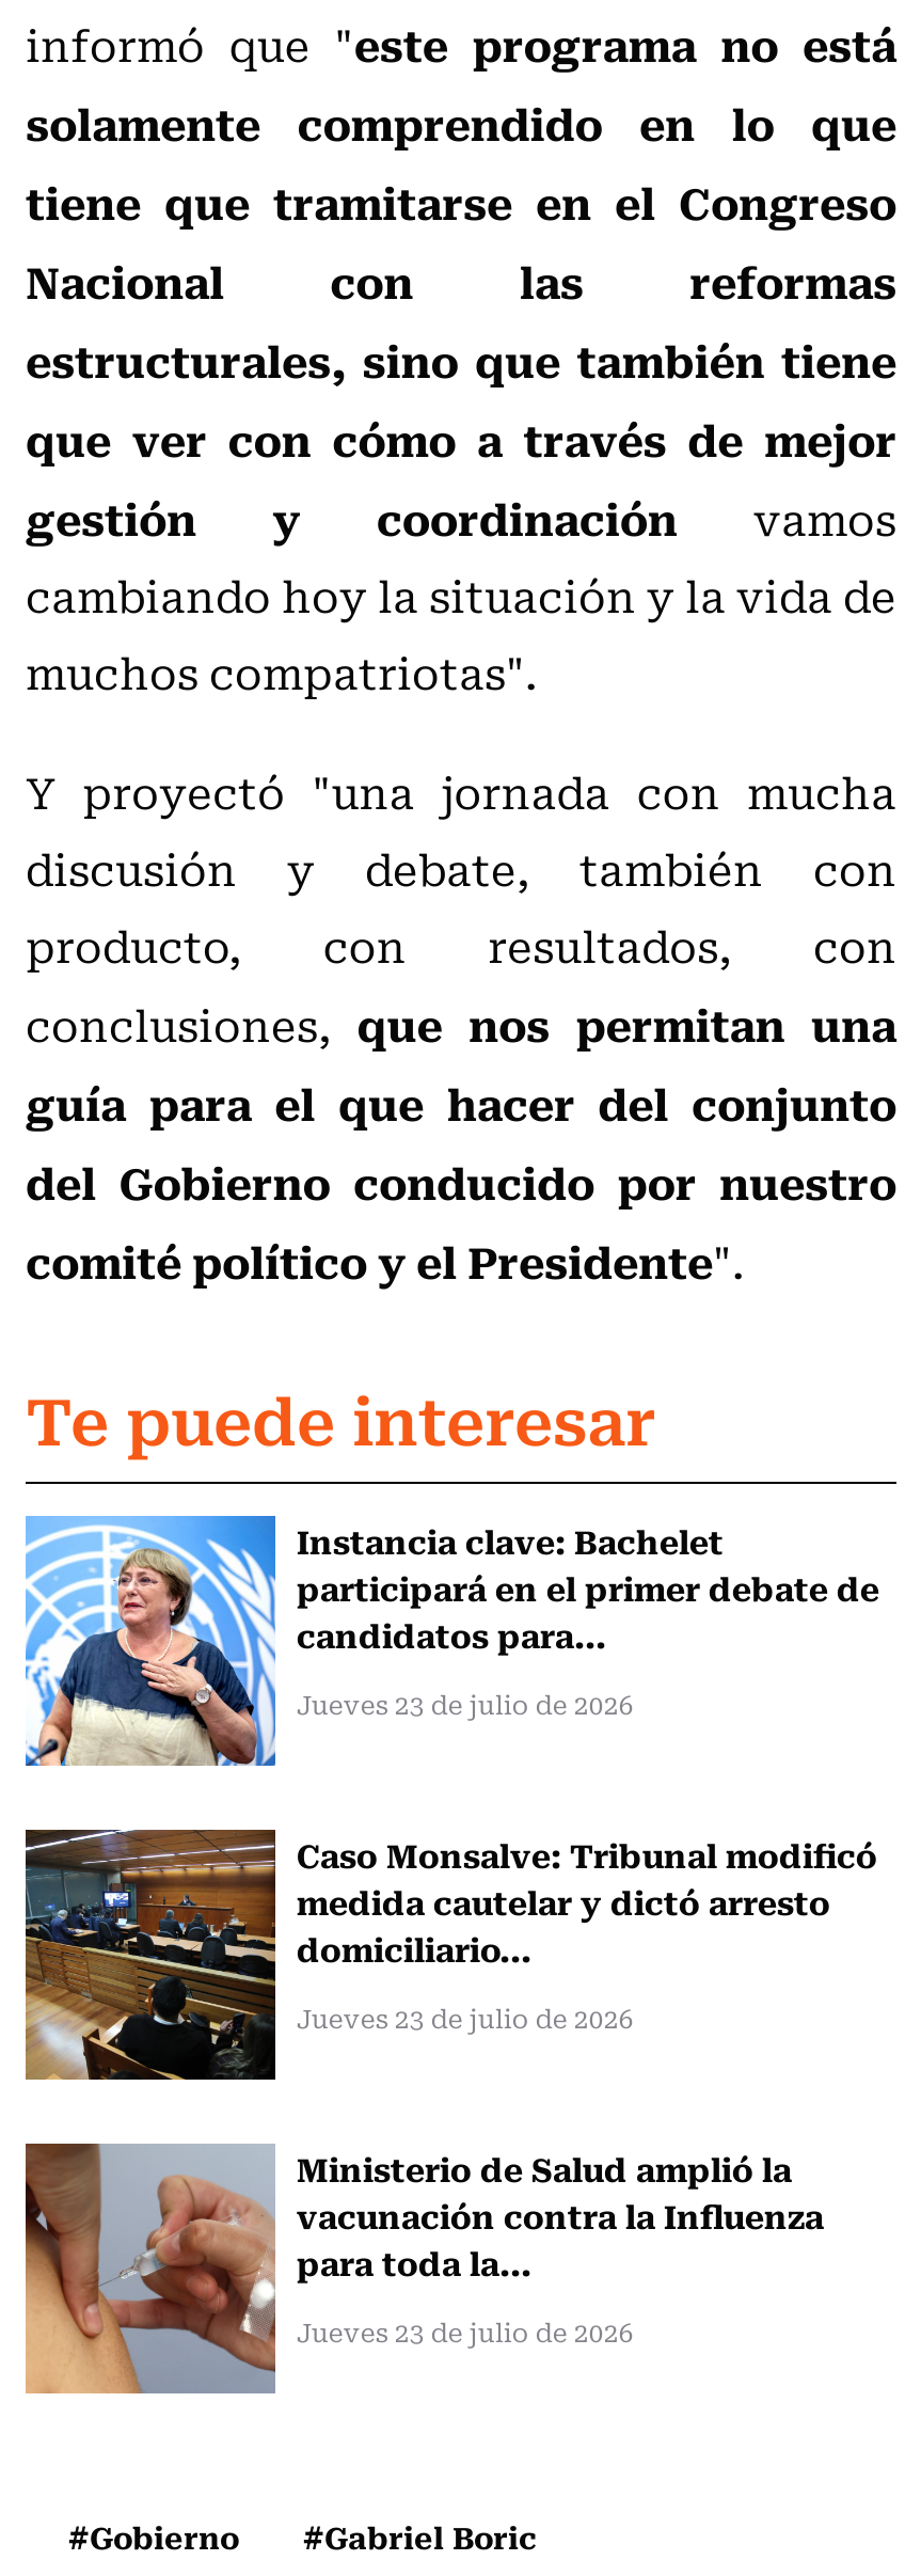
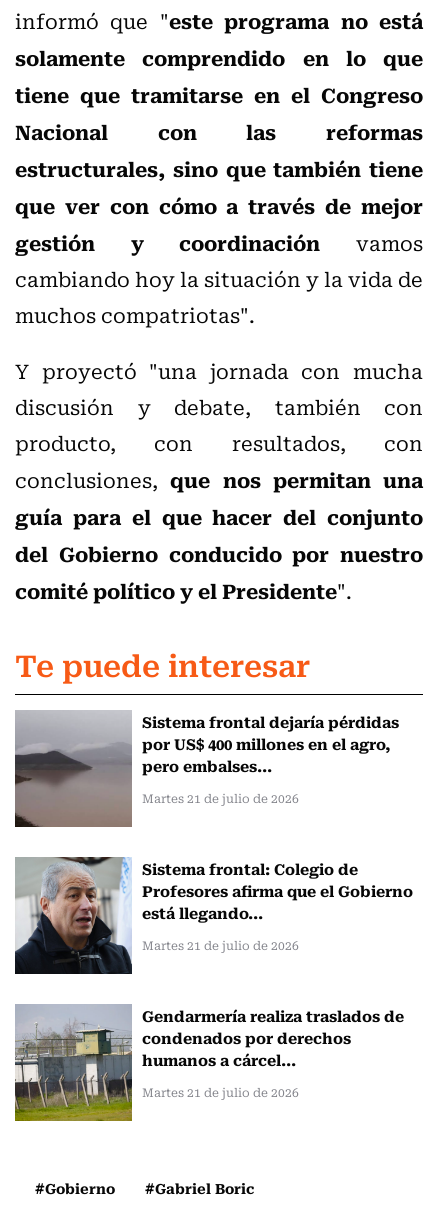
[23,1514,879,1768] [image] | Instancia clave: Bachelet | participará en el primer debate de | candidatos para... -> [14,709,399,828] [image] | Sistema frontal dejaría pérdidas | por US$ 400 millones en el agro, | pero embalses...
[296,1685,634,1723] Jueves 23 de julio de 2026 -> [142,789,299,807] Martes 21 de julio de 2026
[23,1827,877,2082] [image] | Caso Monsalve: Tribunal modificó | medida cautelar y dictó arresto | domiciliario... -> [14,856,413,975] [image] | Sistema frontal: Colegio de | Profesores afirma que el Gobierno | está llegando...
[296,1998,634,2037] Jueves 23 de julio de 2026 -> [142,936,299,954] Martes 21 de julio de 2026
[23,2141,824,2396] [image] | Ministerio de Salud amplió la | vacunación contra la Influenza | para toda la... -> [14,1003,404,1122] [image] | Gendarmería realiza traslados de | condenados por derechos | humanos a cárcel...
[296,2312,634,2350] Jueves 23 de julio de 2026 -> [142,1083,299,1101] Martes 21 de julio de 2026

